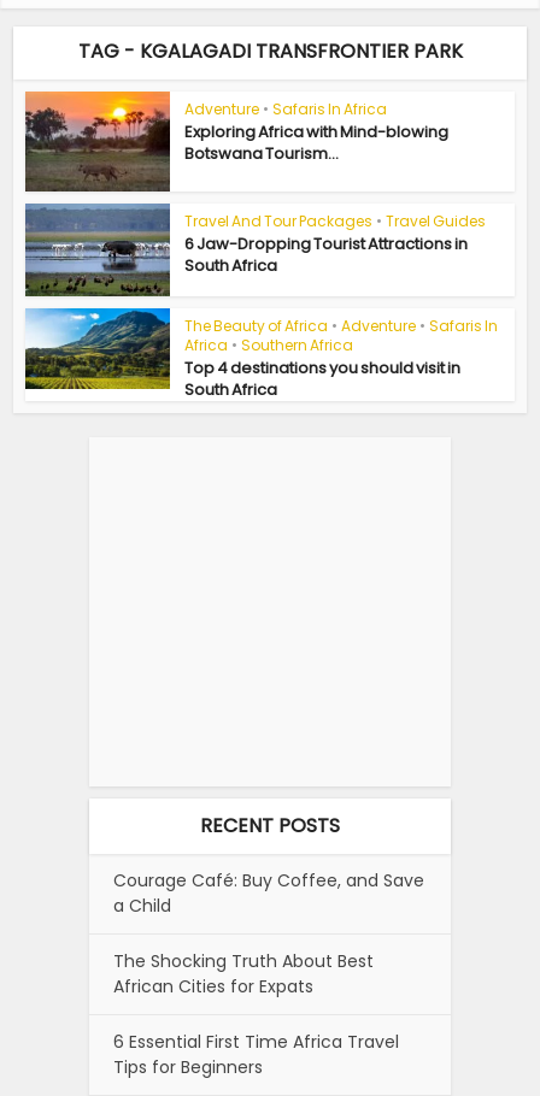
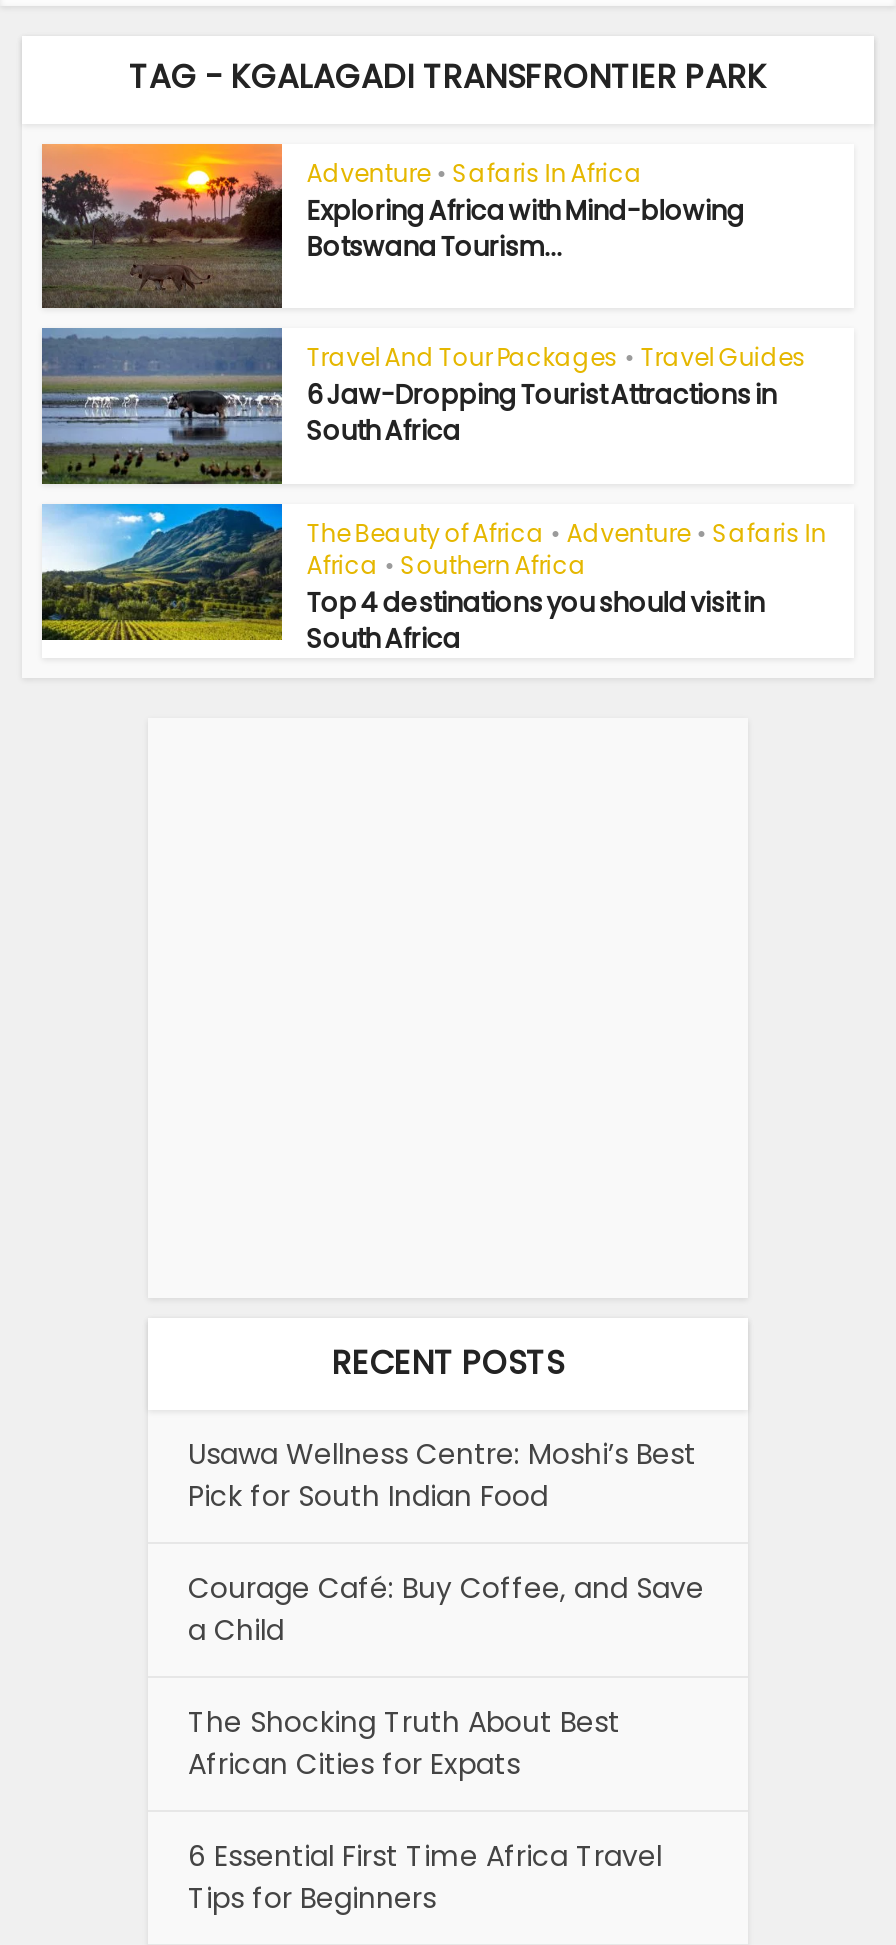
none -> [188,1434,696,1516] Usawa Wellness Centre: Moshi’s Best | Pick for South Indian Food

